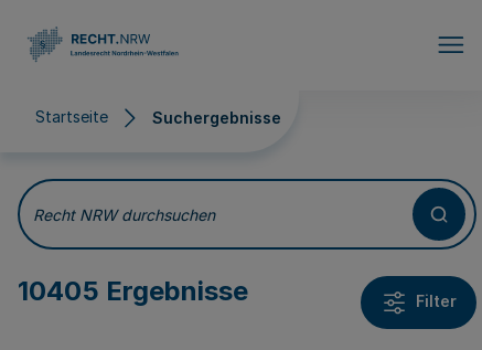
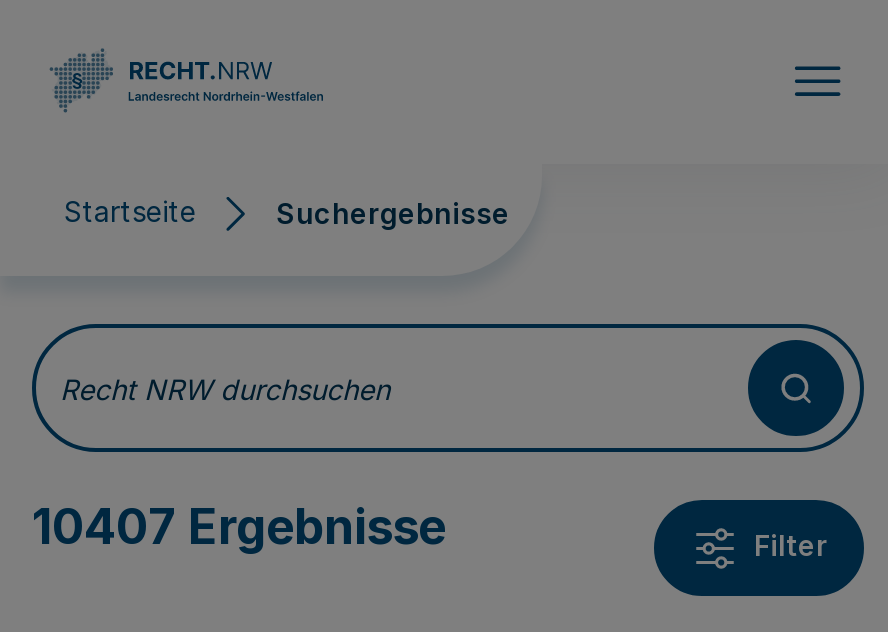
[18,275,248,307] 10405 Ergebnisse -> [32,498,446,556] 10407 Ergebnisse

